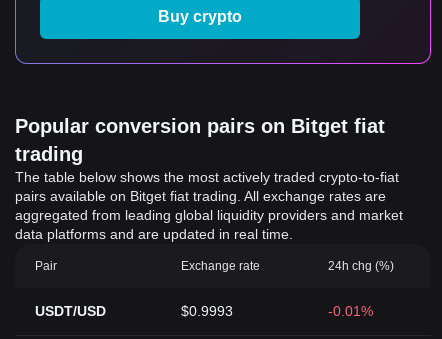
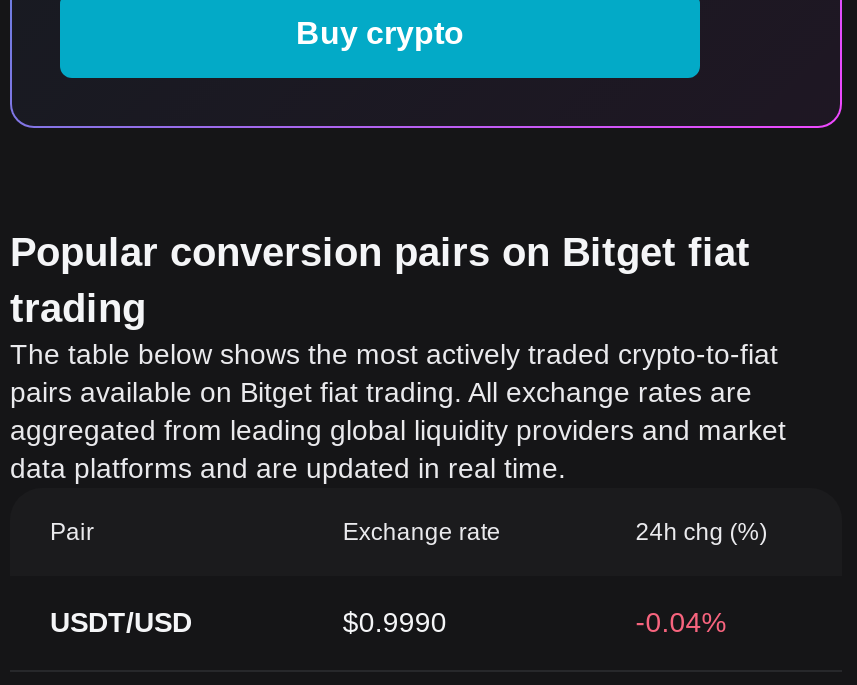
[181,303,233,319] $0.9993 -> [343,606,447,638] $0.9990
[328,303,373,319] -0.01% -> [636,606,726,638] -0.04%

